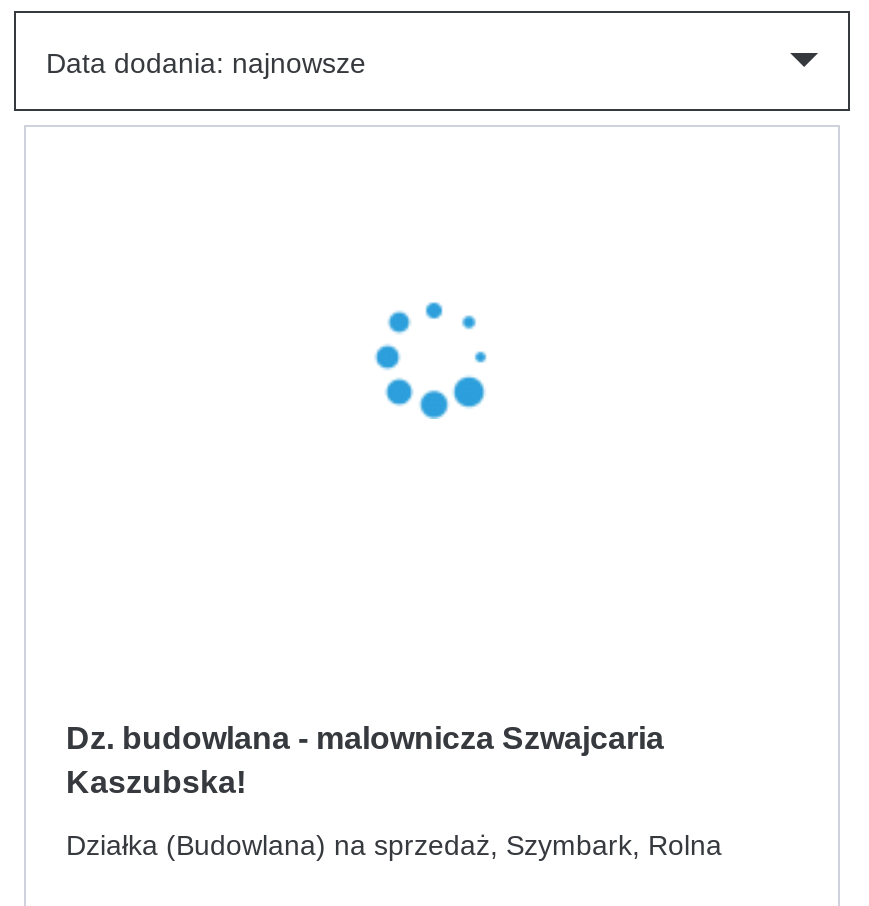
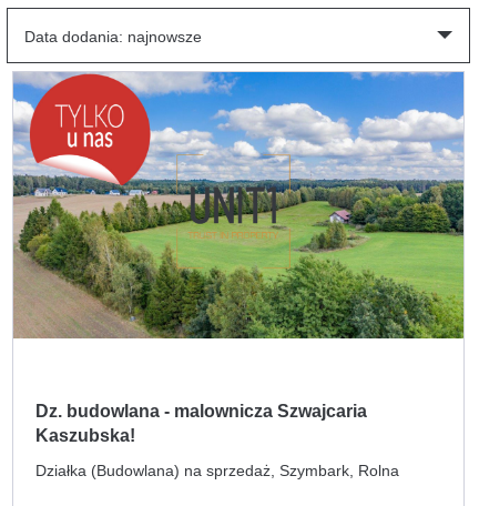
none -> [12,71,465,340] [image]

